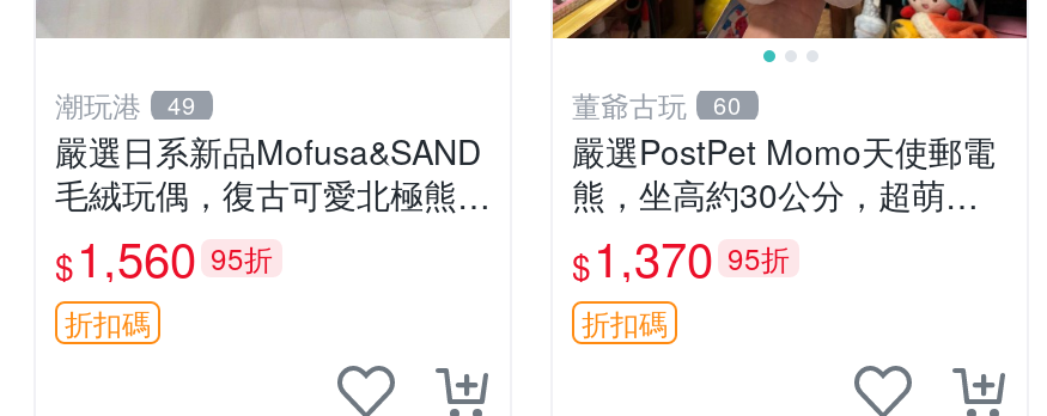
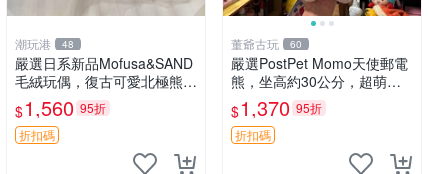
[55,84,196,125] 潮玩港 49 -> [15,35,74,52] 潮玩港 48

